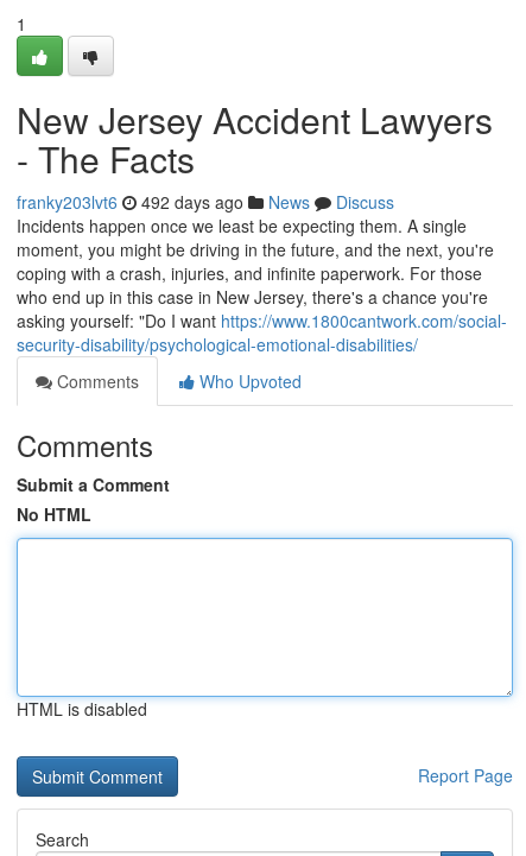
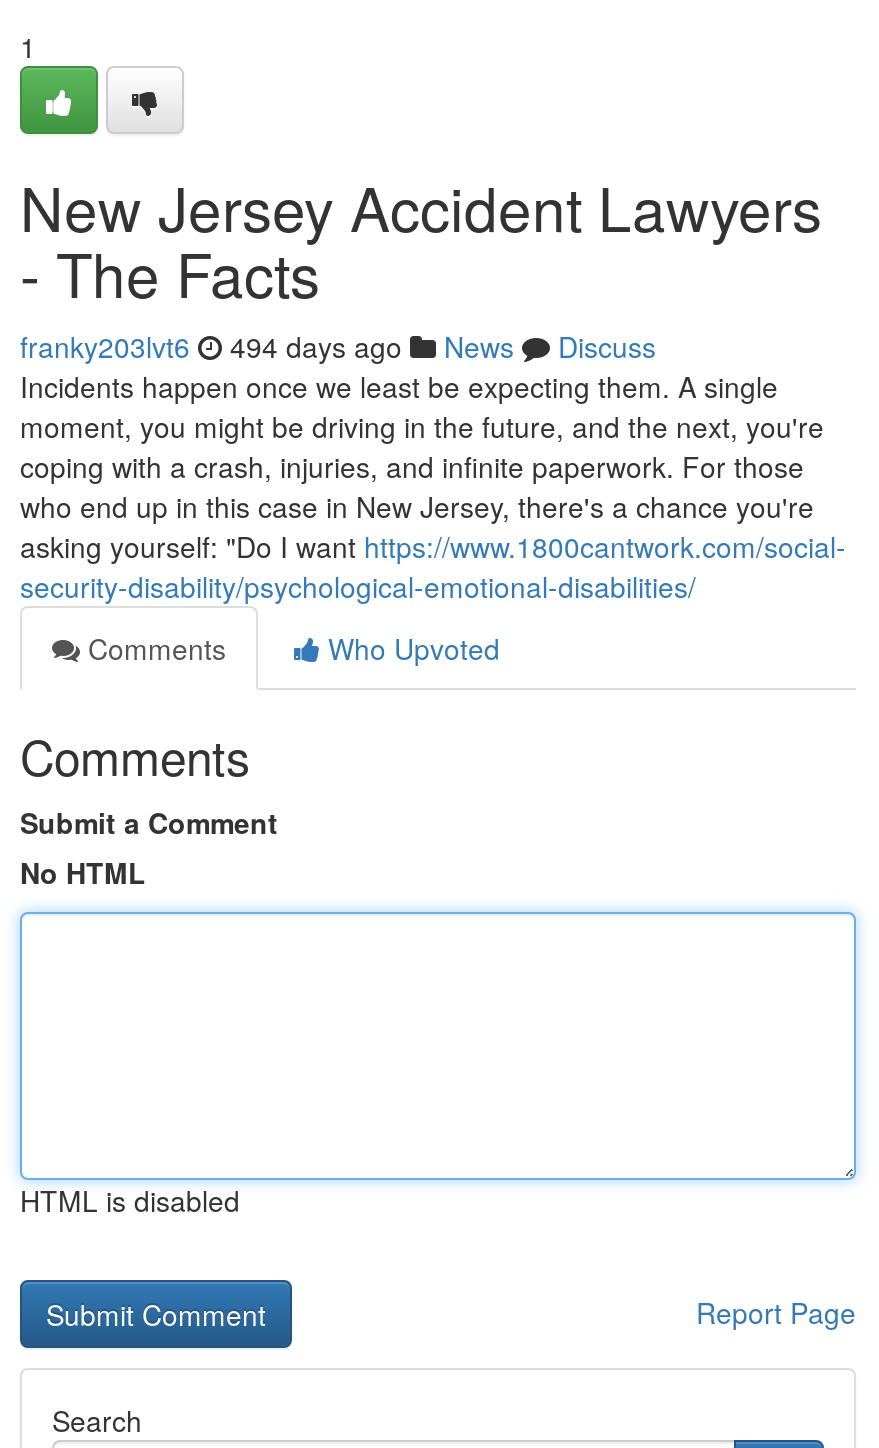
[17,190,394,214] franky203lvt6 492 days ago News Discuss -> [20,326,656,366] franky203lvt6 494 days ago News Discuss

